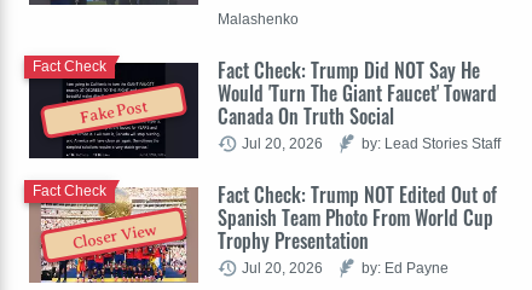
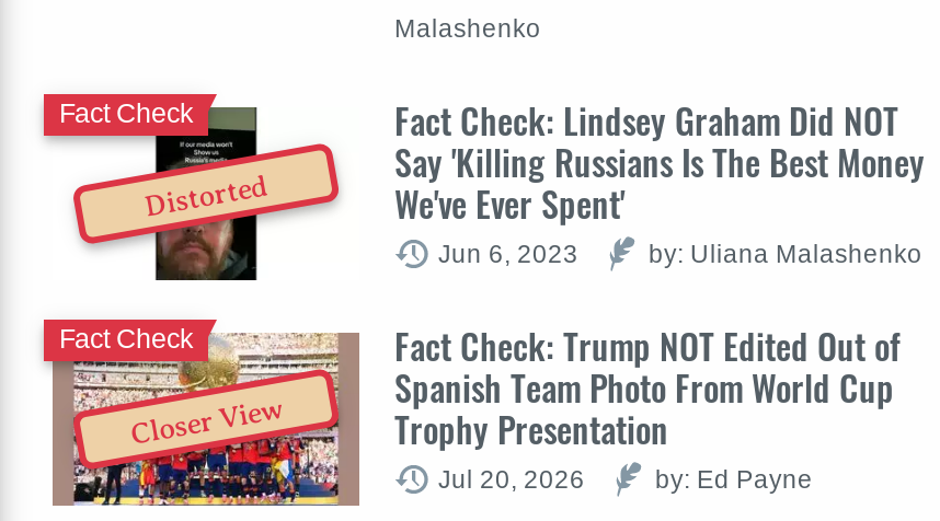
[218,55,497,130] Fact Check: Trump Did NOT Say He | Would 'Turn The Giant Faucet' Toward | Canada On Truth Social -> [394,93,925,229] Fact Check: Lindsey Graham Did NOT | Say 'Killing Russians Is The Best Money | We've Ever Spent'
[78,97,149,127] Fake Post -> [142,169,271,223] Distorted
[242,135,501,151] Jul 20, 2026 | by: Lead Stories Staff -> [438,238,922,266] Jun 6, 2023 | by: Uliana Malashenko

